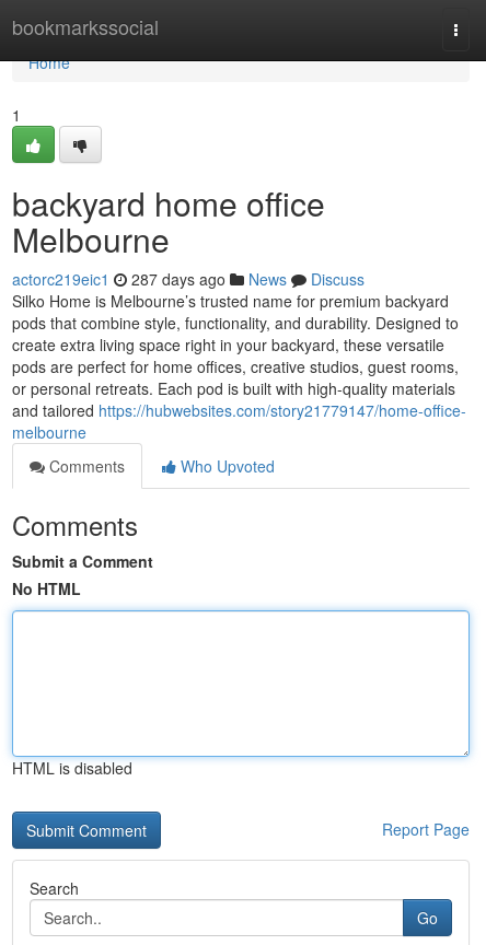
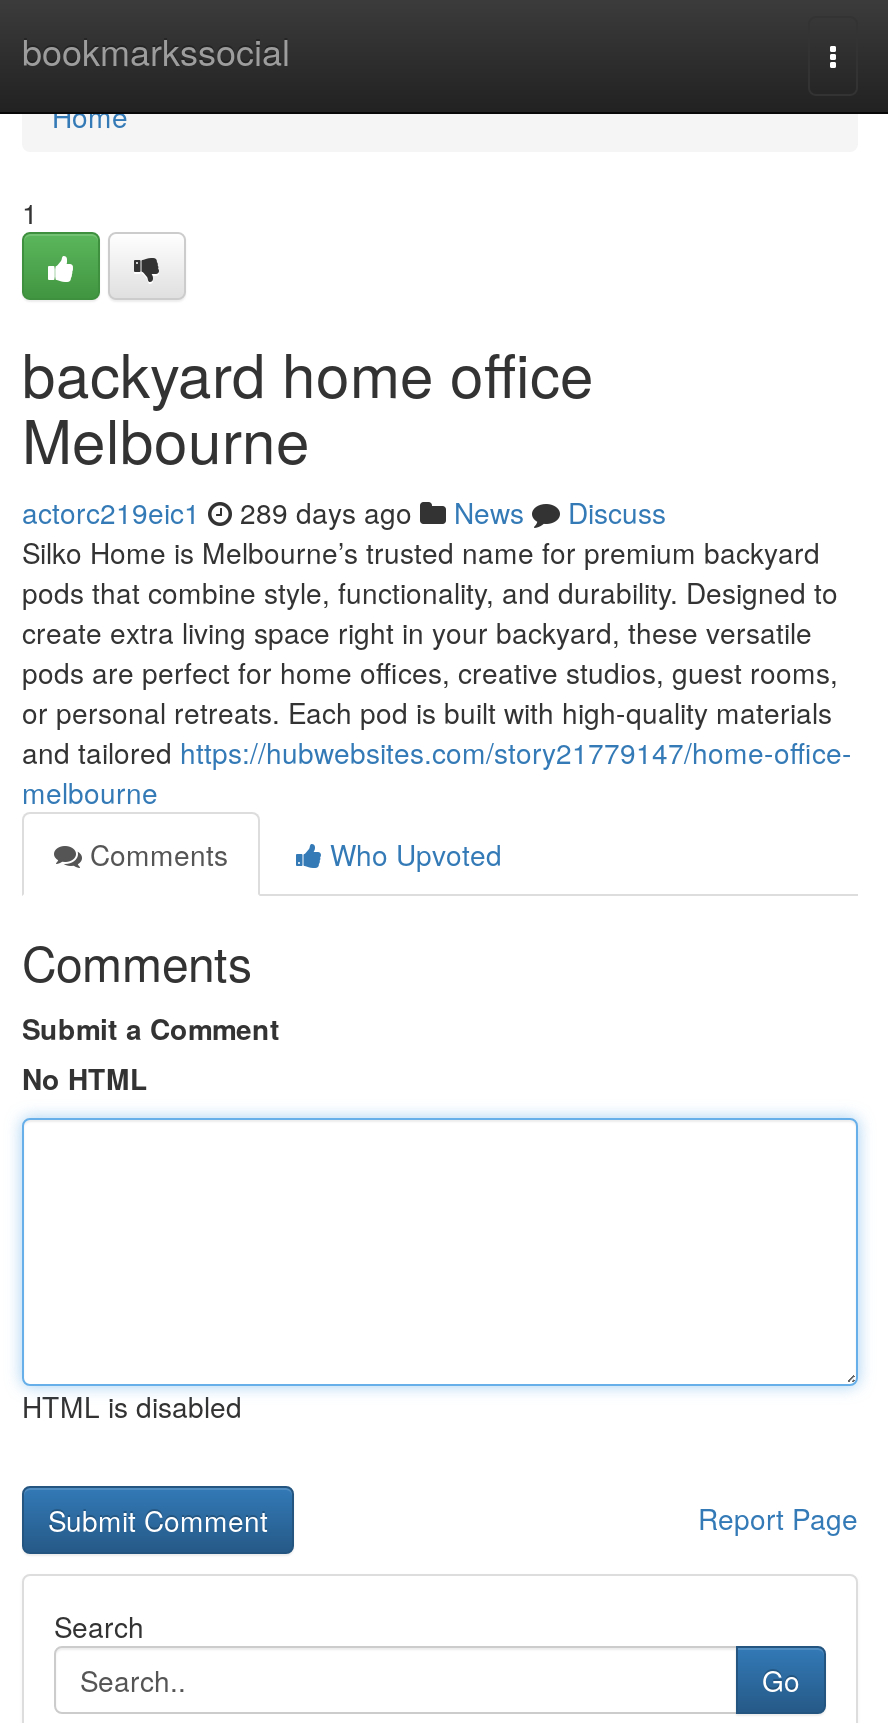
[12,268,364,290] actorc219eic1 287 days ago News Discuss -> [22,492,666,532] actorc219eic1 289 days ago News Discuss

